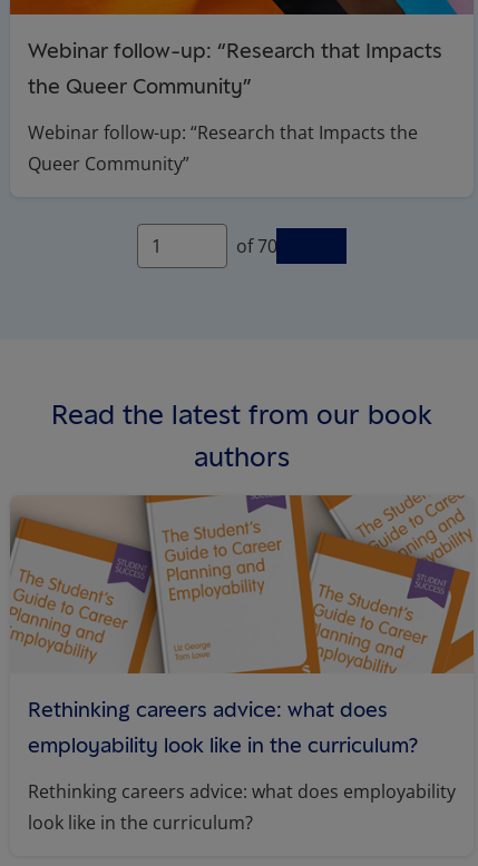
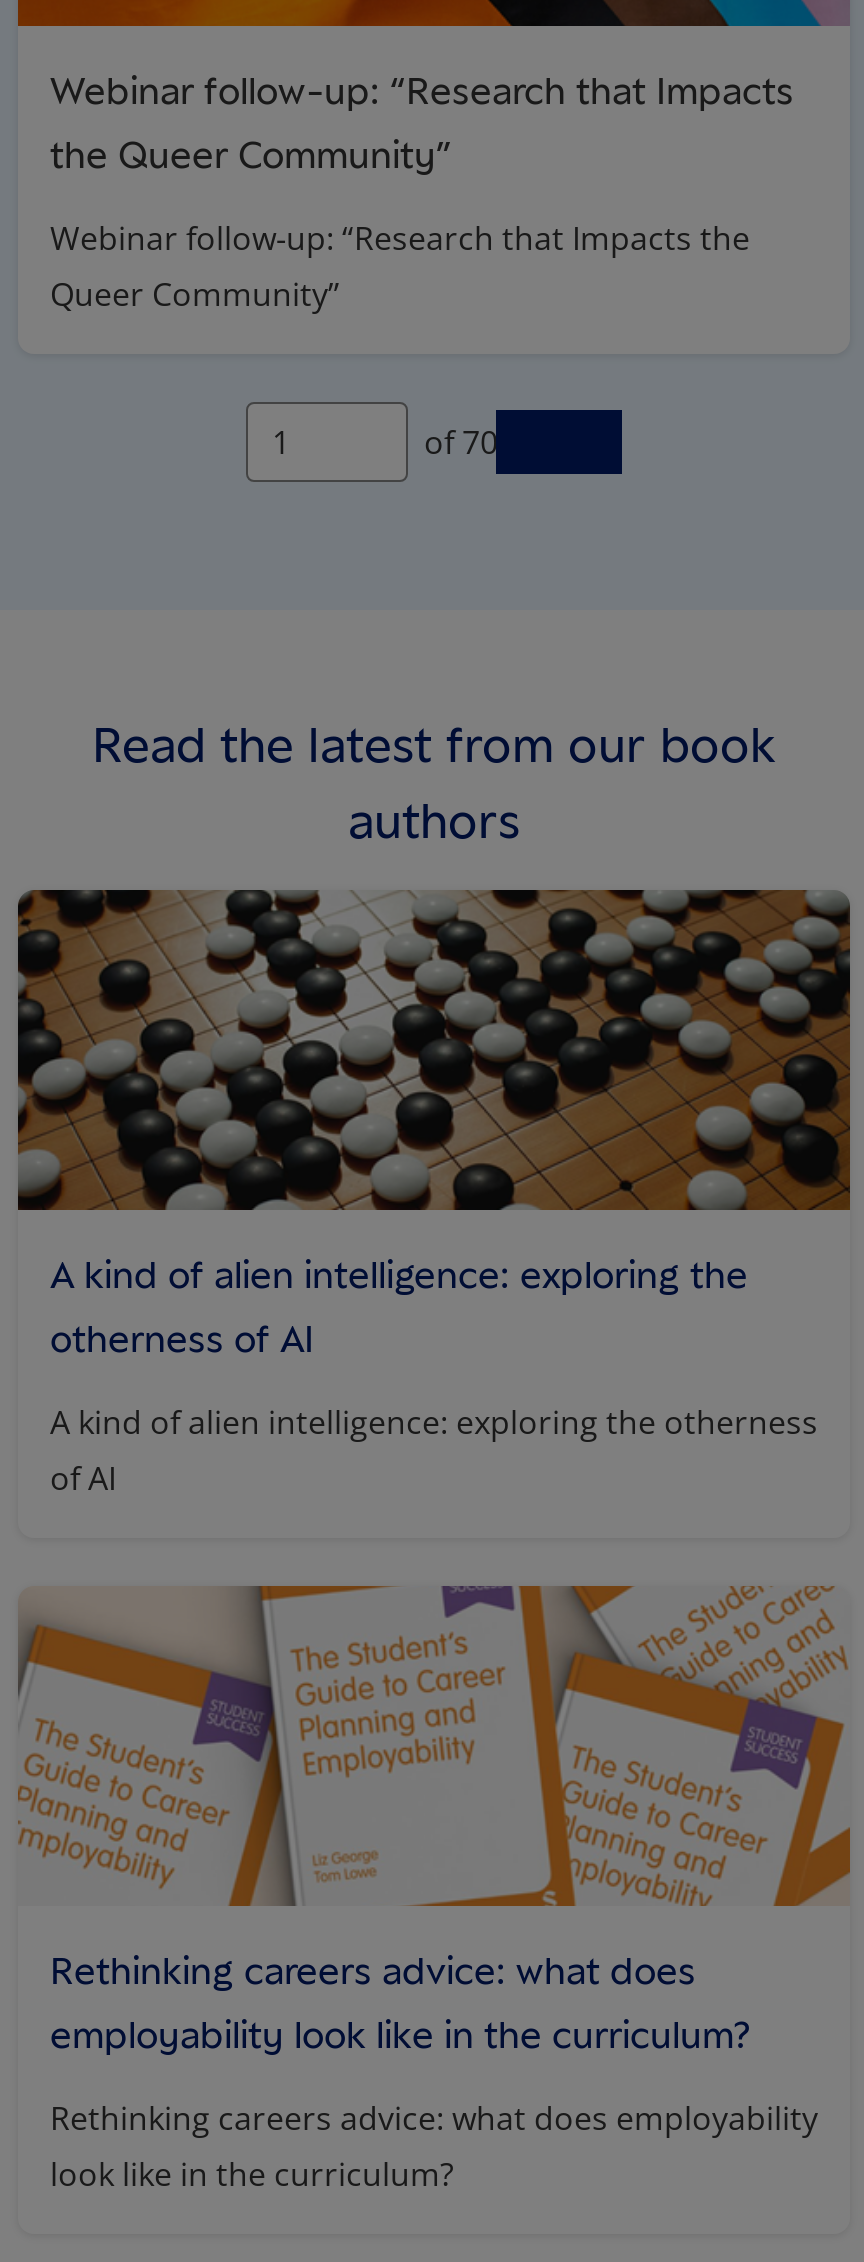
none -> [16,888,852,1499] [image] | A kind of alien intelligence: exploring the | otherness of AI | A kind of alien intelligence: exploring the otherness | of AI

